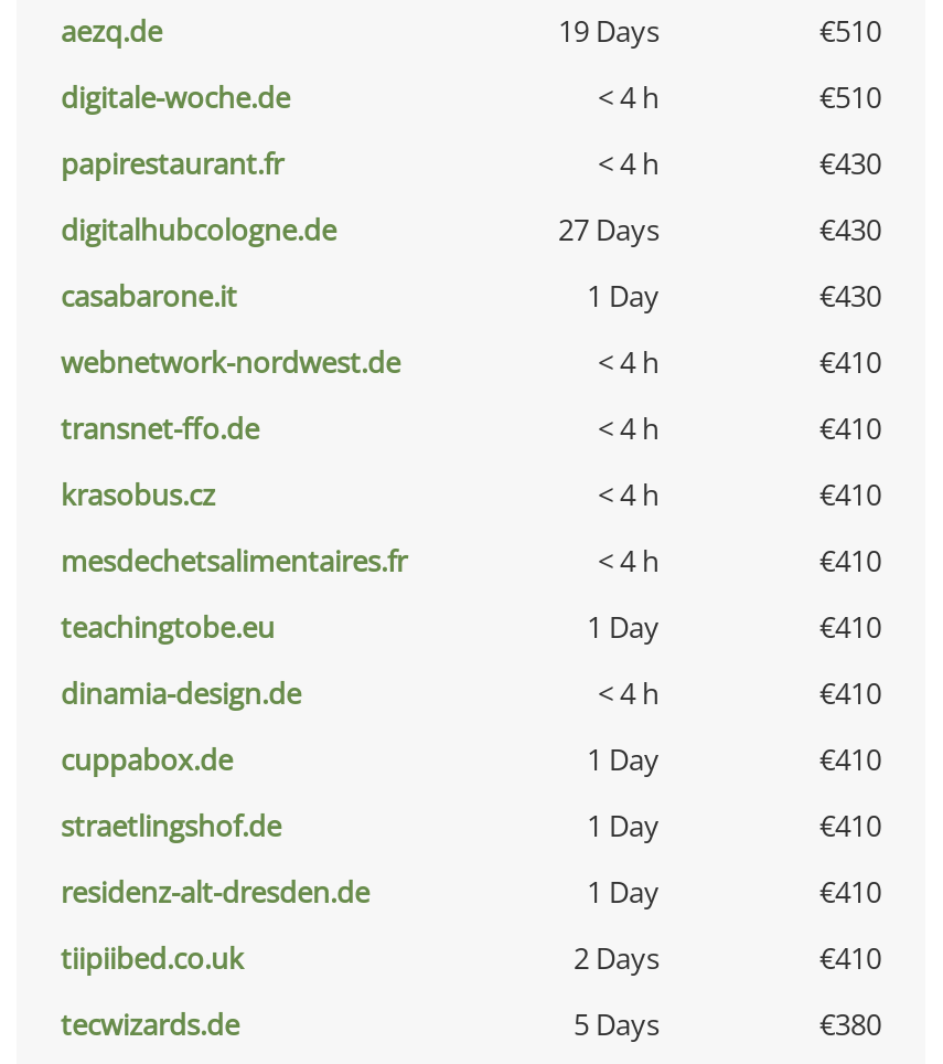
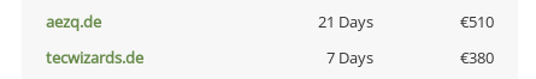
[558,11,660,51] 19 Days -> [317,11,373,32] 21 Days
[61,77,881,978] digitale-woche.de | < 4 h | €510 | papirestaurant.fr | < 4 h | €430 | digitalhubcologne.de | 27 Days | €430 | casabarone.it | 1 Day | €430 | webnetwork-nordwest.de | < 4 h | €410 | transnet-ffo.de | < 4 h | €410 | krasobus.cz | < 4 h | €410 | mesdechetsalimentaires.fr | < 4 h | €410 | teachingtobe.eu | 1 Day | €410 | dinamia-design.de | < 4 h | €410 | cuppabox.de | 1 Day | €410 | straetlingshof.de | 1 Day | €410 | residenz-alt-dresden.de | 1 Day | €410 | tiipiibed.co.uk | 2 Days | €410 -> none
[574,1004,660,1044] 5 Days -> [326,47,373,68] 7 Days

